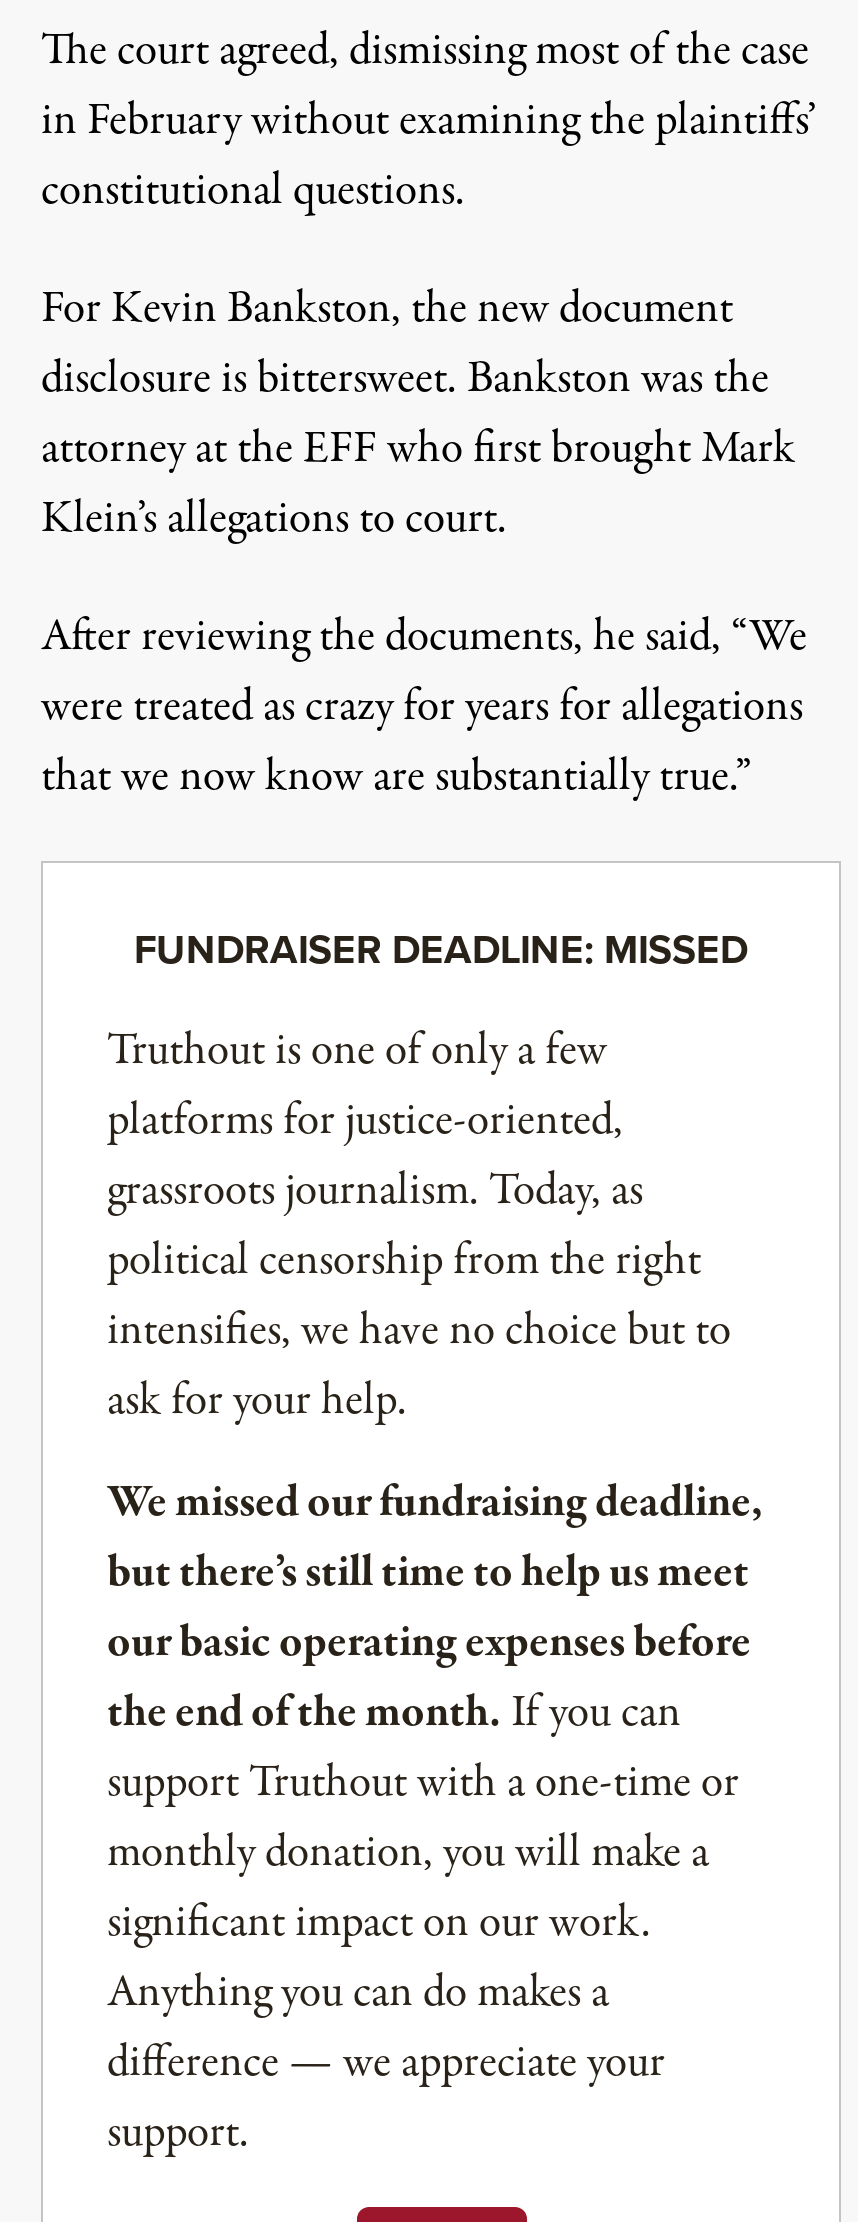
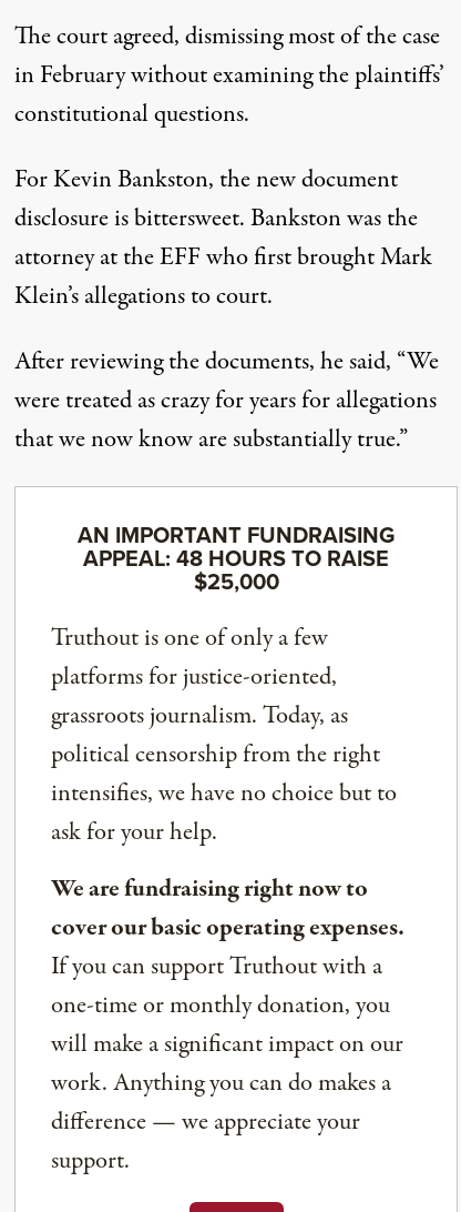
[134,919,748,977] FUNDRAISER DEADLINE: MISSED -> [78,518,395,597] AN IMPORTANT FUNDRAISING | APPEAL: 48 HOURS TO RAISE | $25,000
moved [107,1019,731,1433] -> [51,620,397,850]: Truthout is one of only a few | platforms for justice-oriented, | grassroots journalism. Today, as | political censorship from the right | intensifies, we have no choice but to | ask for your help.
[107,1471,763,2025] We missed our fundraising deadline, | but there’s still time to help us meet | our basic operating expenses before | the end of the month. If you can | support Truthout with a one-time or | monthly donation, you will make a | significant impact on our work. | Anything you can do makes a -> [51,871,404,1101] We are fundraising right now to | cover our basic operating expenses. | If you can support Truthout with a | one-time or monthly donation, you | will make a significant impact on our | work. Anything you can do makes a

